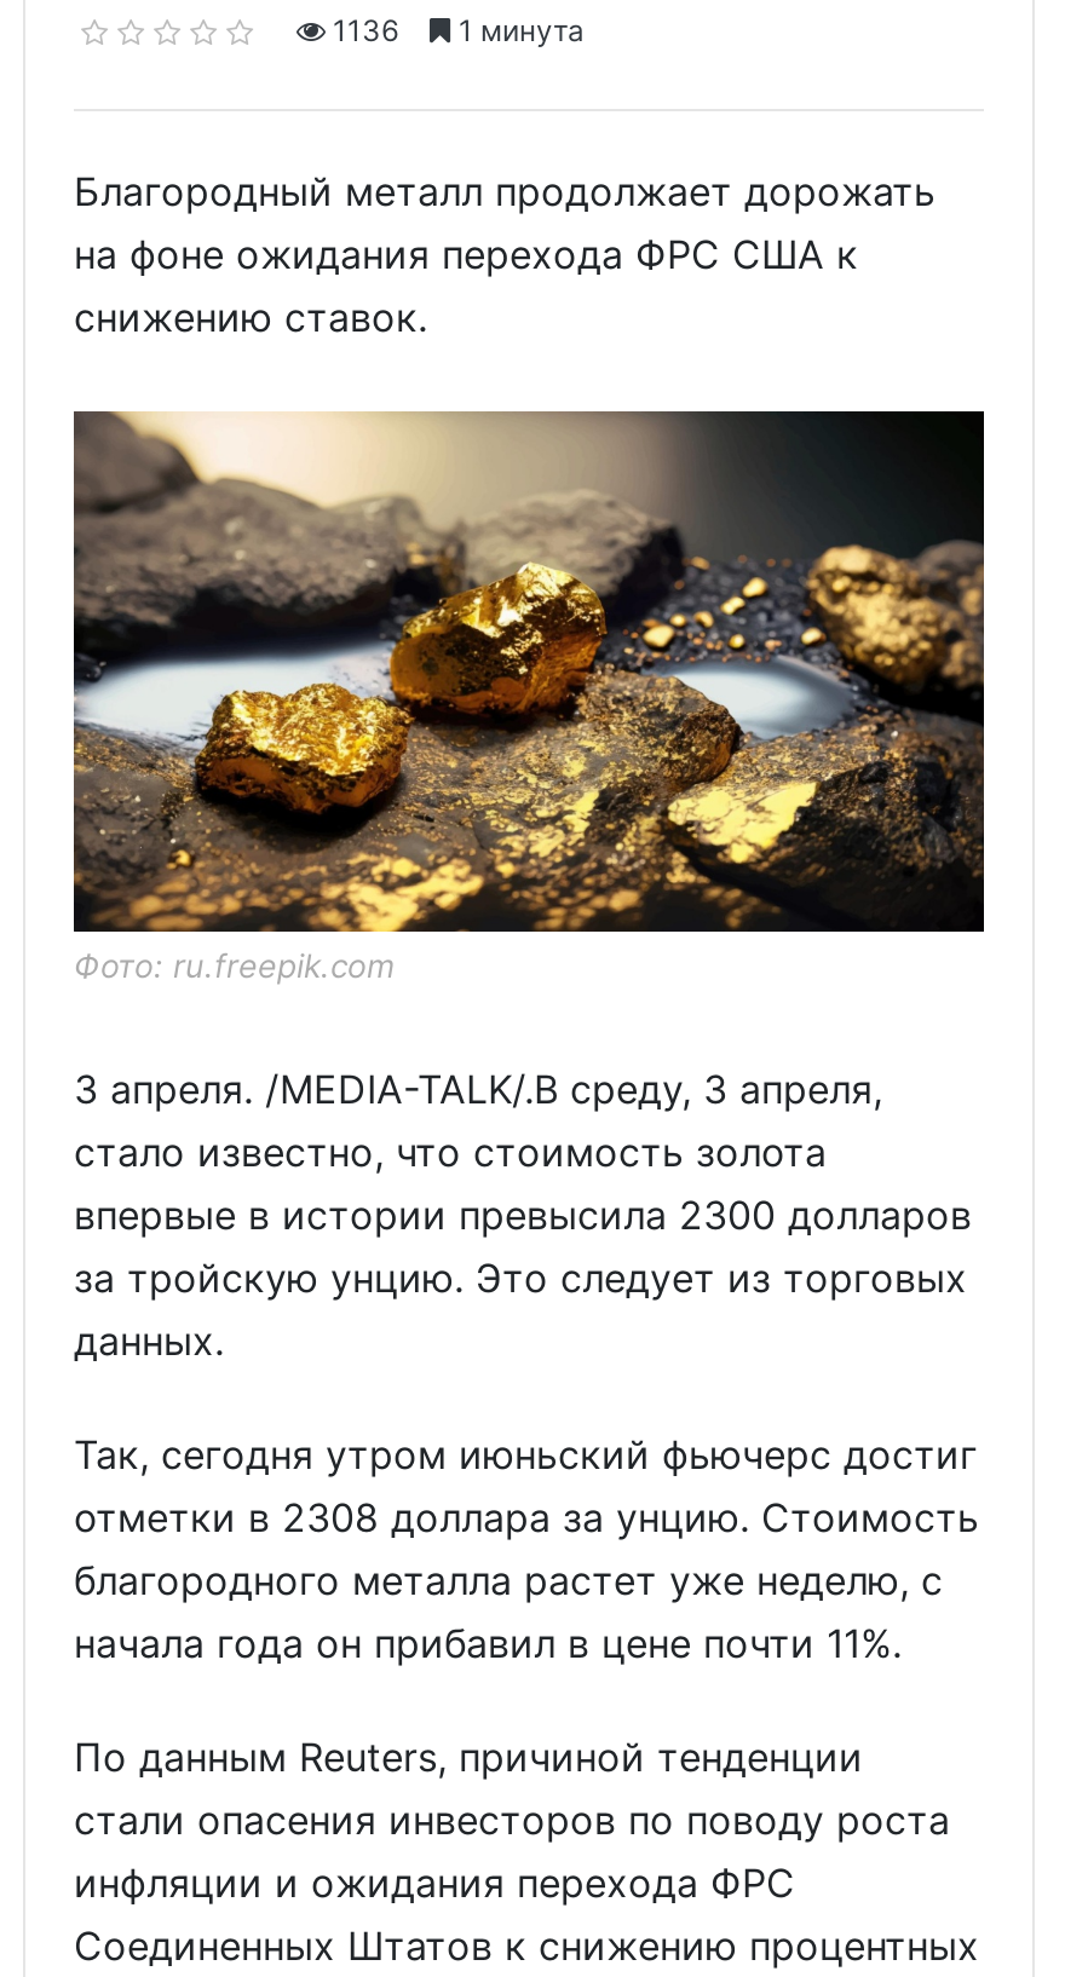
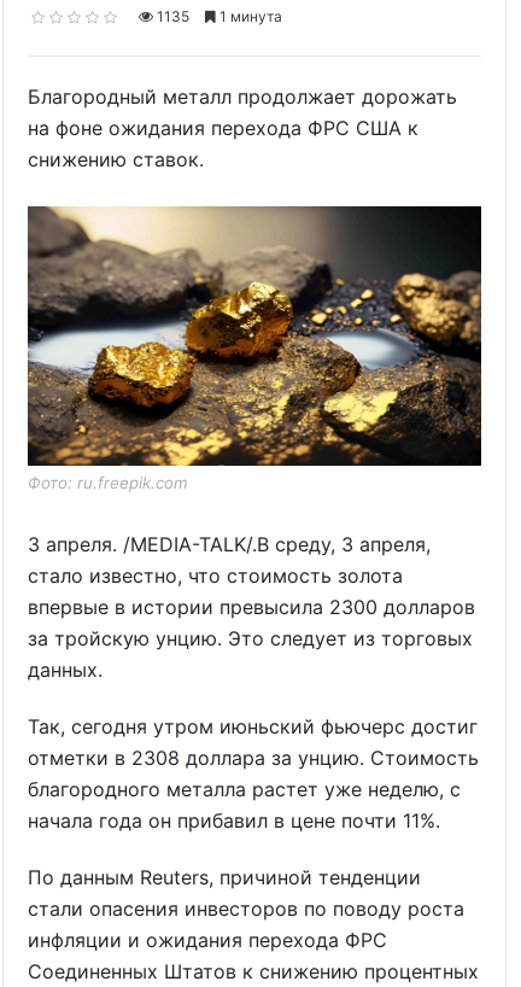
[326,12,398,48] 1136 -> [153,7,189,25] 1135

